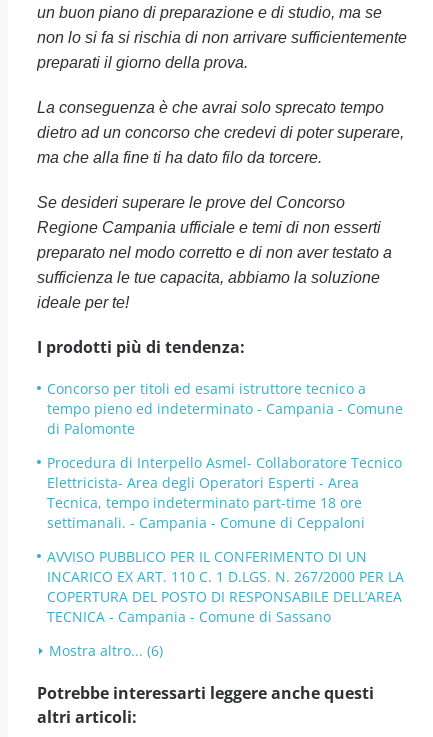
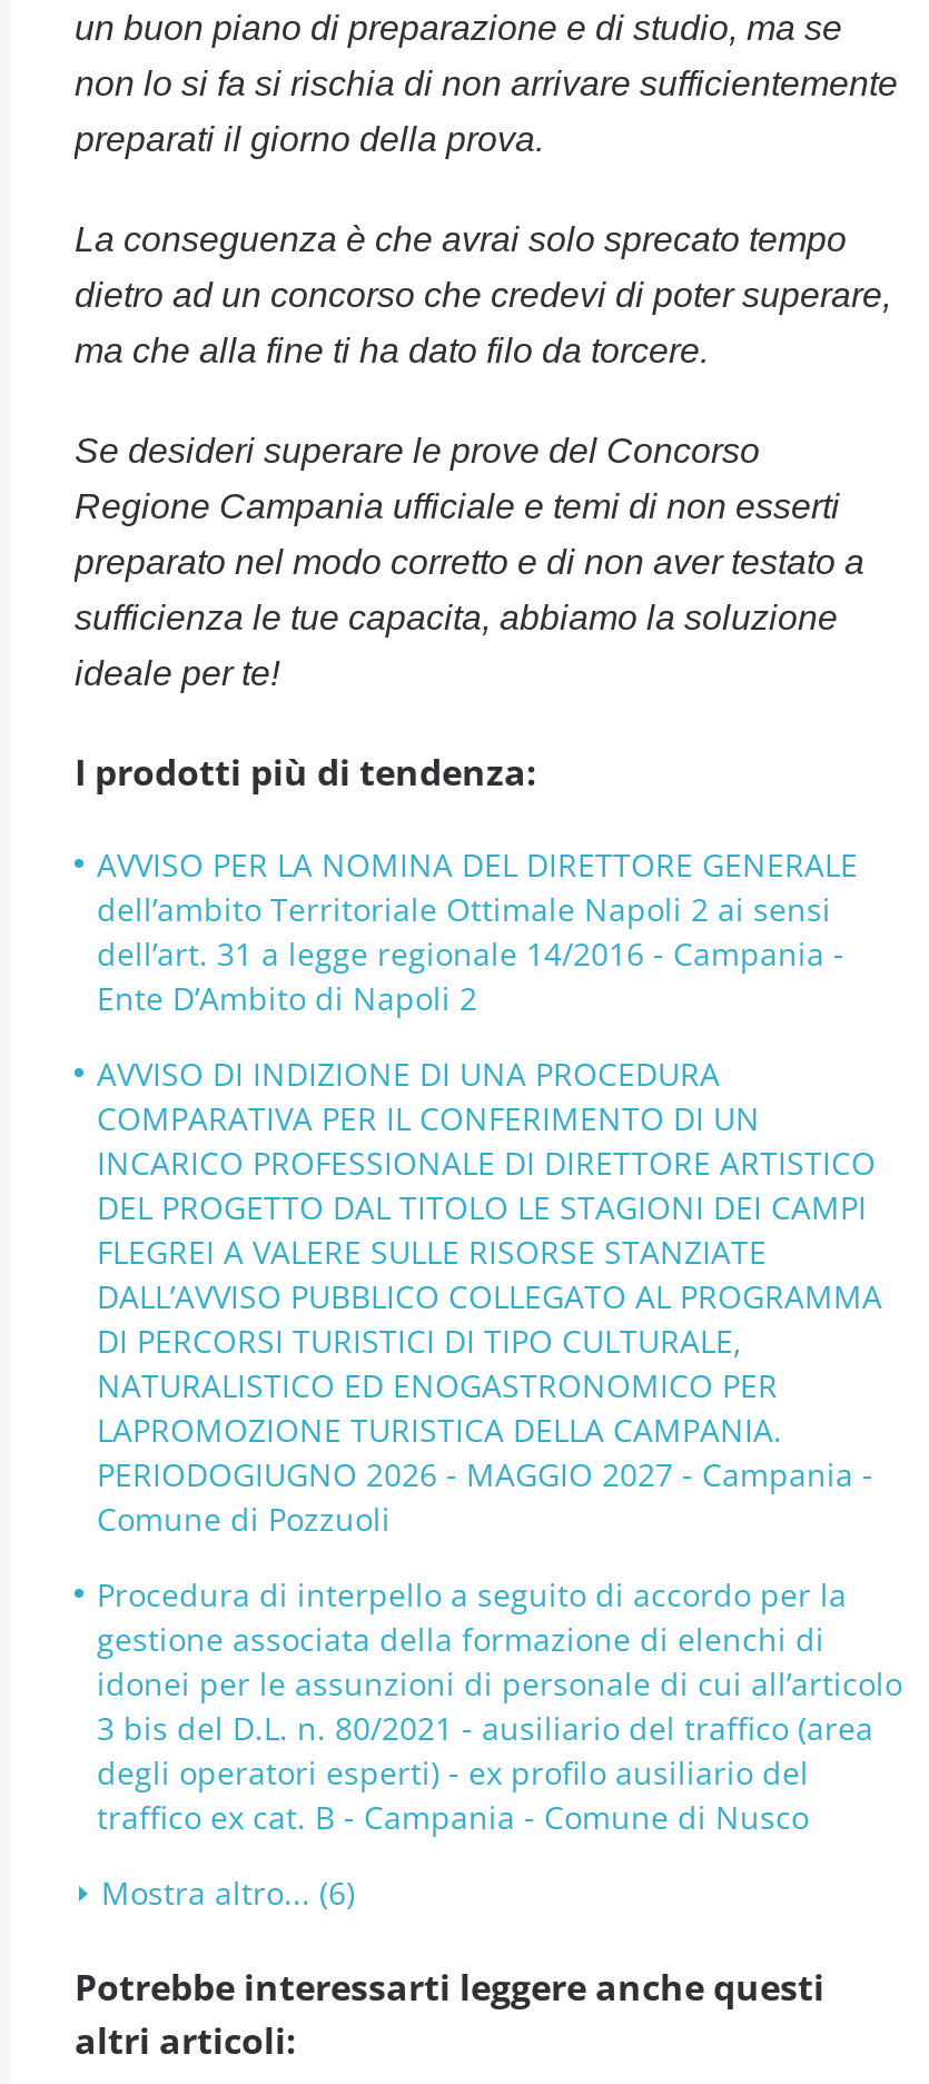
[47,379,403,438] Concorso per titoli ed esami istruttore tecnico a | tempo pieno ed indeterminato - Campania - Comune | di Palomonte -> [97,843,858,1019] AVVISO PER LA NOMINA DEL DIRETTORE GENERALE | dell’ambito Territoriale Ottimale Napoli 2 ai sensi | dell’art. 31 a legge regionale 14/2016 - Campania - | Ente D’Ambito di Napoli 2
[47,453,402,532] Procedura di Interpello Asmel- Collaboratore Tecnico | Elettricista- Area degli Operatori Esperti - Area | Tecnica, tempo indeterminato part-time 18 ore | settimanali. - Campania - Comune di Ceppaloni -> [97,1053,882,1540] AVVISO DI INDIZIONE DI UNA PROCEDURA | COMPARATIVA PER IL CONFERIMENTO DI UN | INCARICO PROFESSIONALE DI DIRETTORE ARTISTICO | DEL PROGETTO DAL TITOLO LE STAGIONI DEI CAMPI | FLEGREI A VALERE SULLE RISORSE STANZIATE | DALL’AVVISO PUBBLICO COLLEGATO AL PROGRAMMA | DI PERCORSI TURISTICI DI TIPO CULTURALE, | NATURALISTICO ED ENOGASTRONOMICO PER | LAPROMOZIONE TURISTICA DELLA CAMPANIA. | PERIODOGIUGNO 2026 - MAGGIO 2027 - Campania - | Comune di Pozzuoli
[47,547,404,626] AVVISO PUBBLICO PER IL CONFERIMENTO DI UN | INCARICO EX ART. 110 C. 1 D.LGS. N. 267/2000 PER LA | COPERTURA DEL POSTO DI RESPONSABILE DELL’AREA | TECNICA - Campania - Comune di Sassano -> [97,1573,902,1838] Procedura di interpello a seguito di accordo per la | gestione associata della formazione di elenchi di | idonei per le assunzioni di personale di cui all’articolo | 3 bis del D.L. n. 80/2021 - ausiliario del traffico (area | degli operatori esperti) - ex profilo ausiliario del | traffico ex cat. B - Campania - Comune di Nusco

